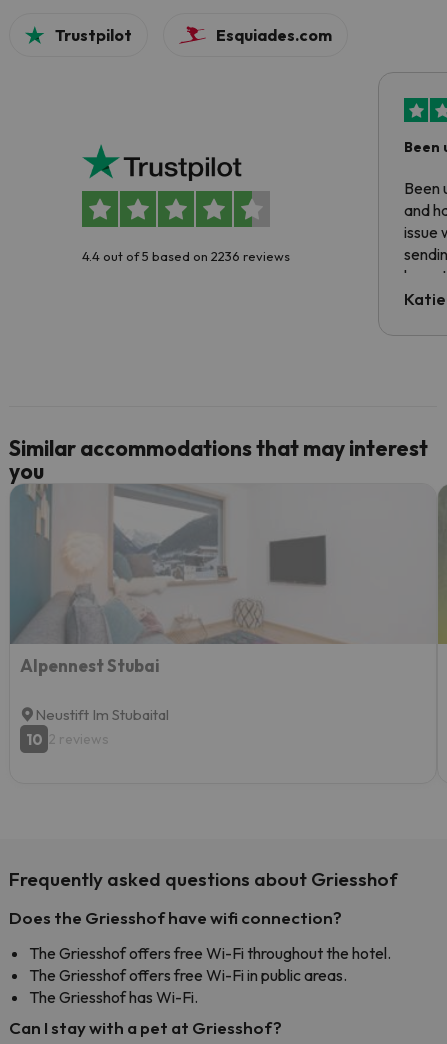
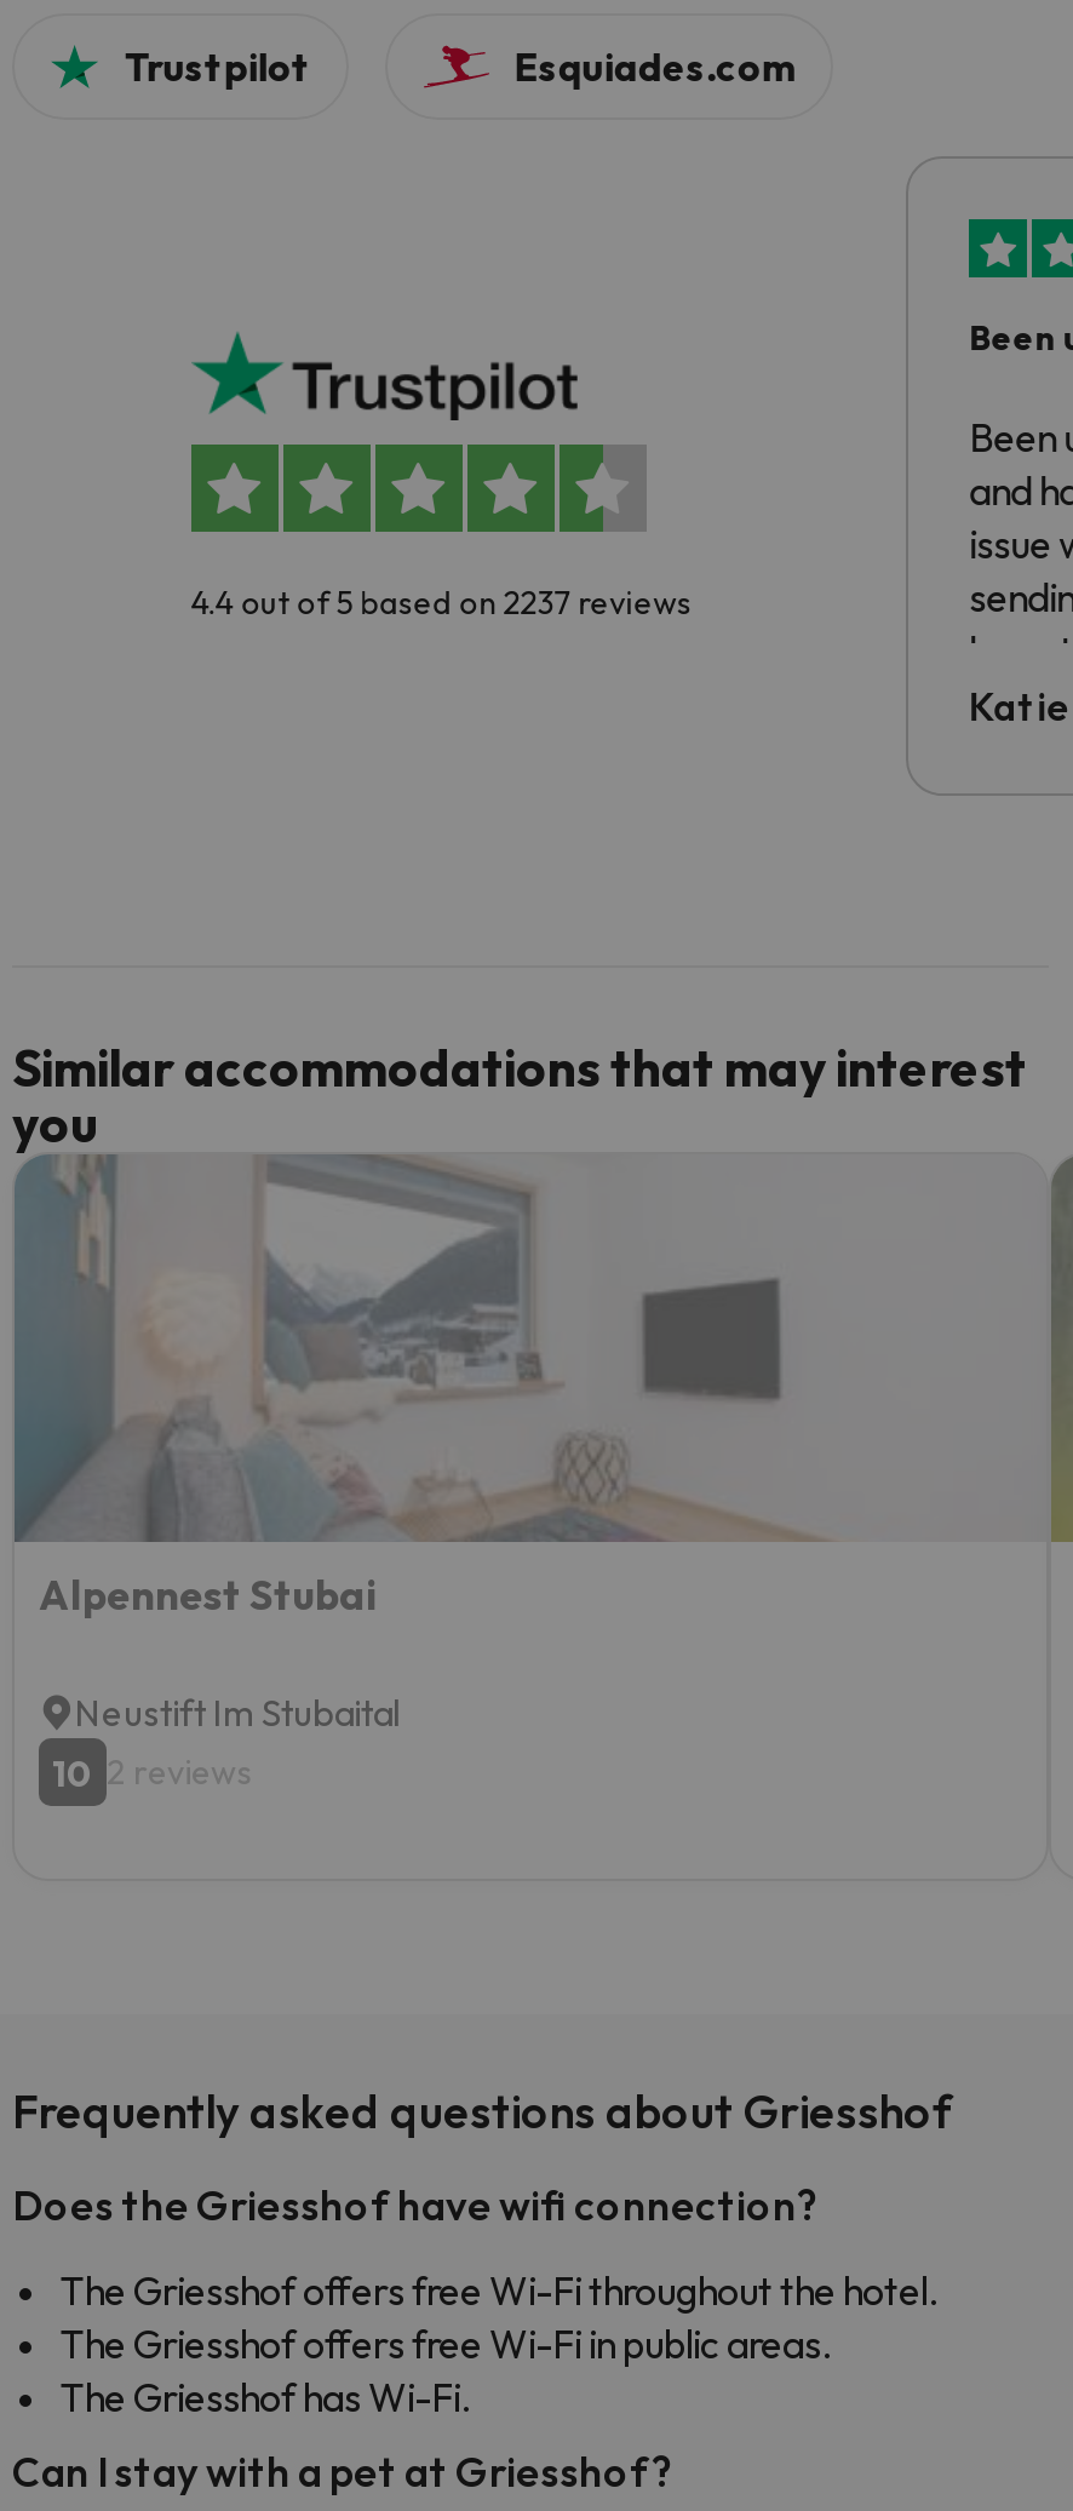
[82,248,290,264] 4.4 out of 5 based on 2236 reviews -> [190,583,692,622] 4.4 out of 5 based on 2237 reviews

